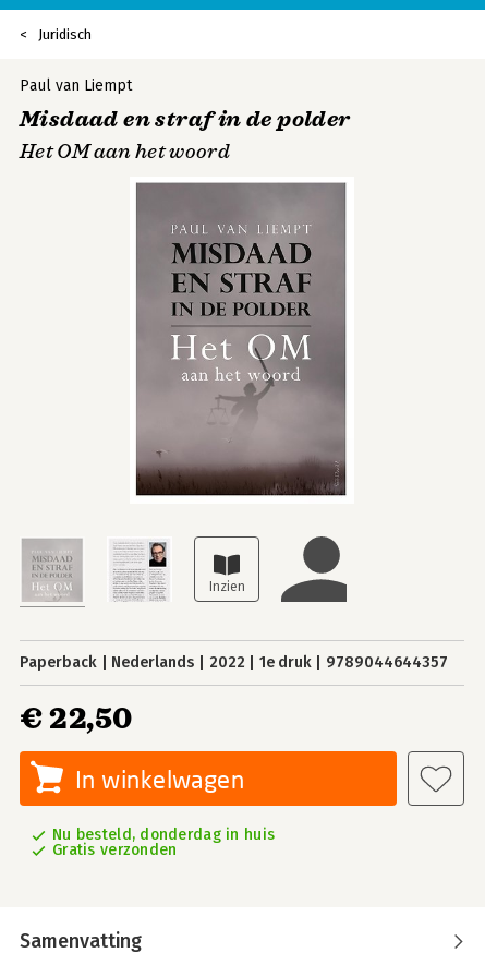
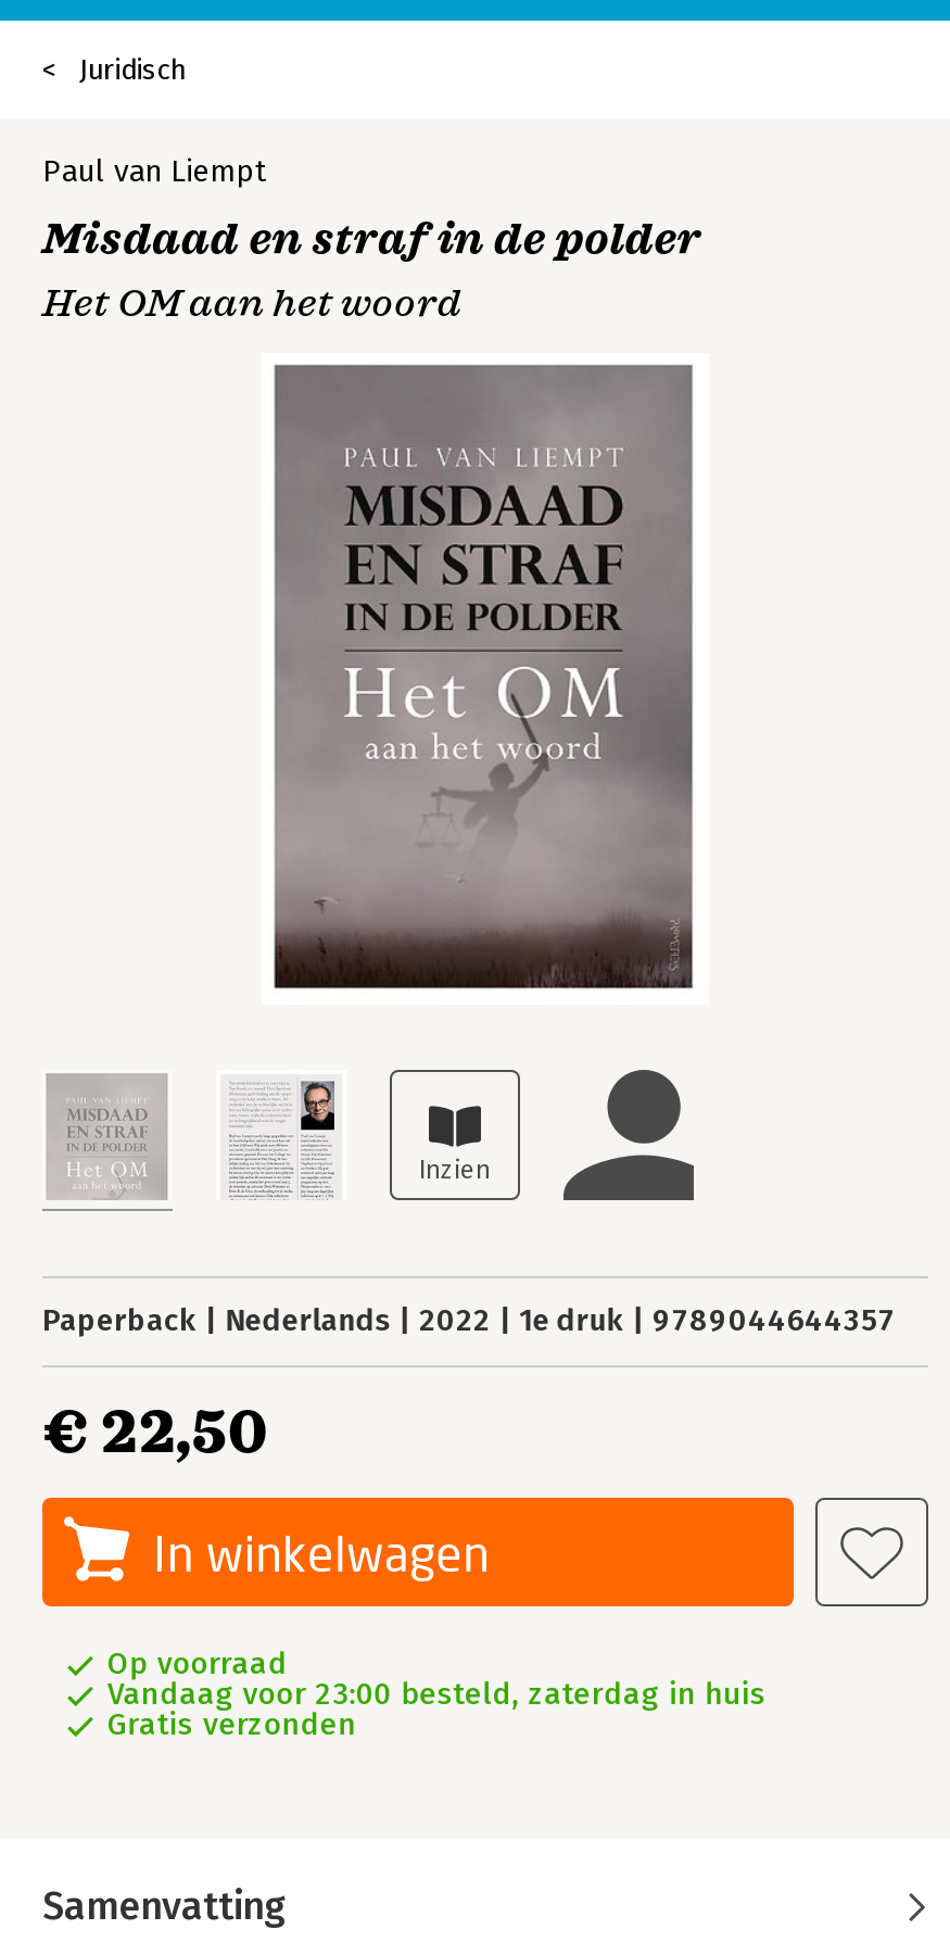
[52,825,275,844] Nu besteld, donderdag in huis -> [107,1645,766,1713] Op voorraad | Vandaag voor 23:00 besteld, zaterdag in huis

